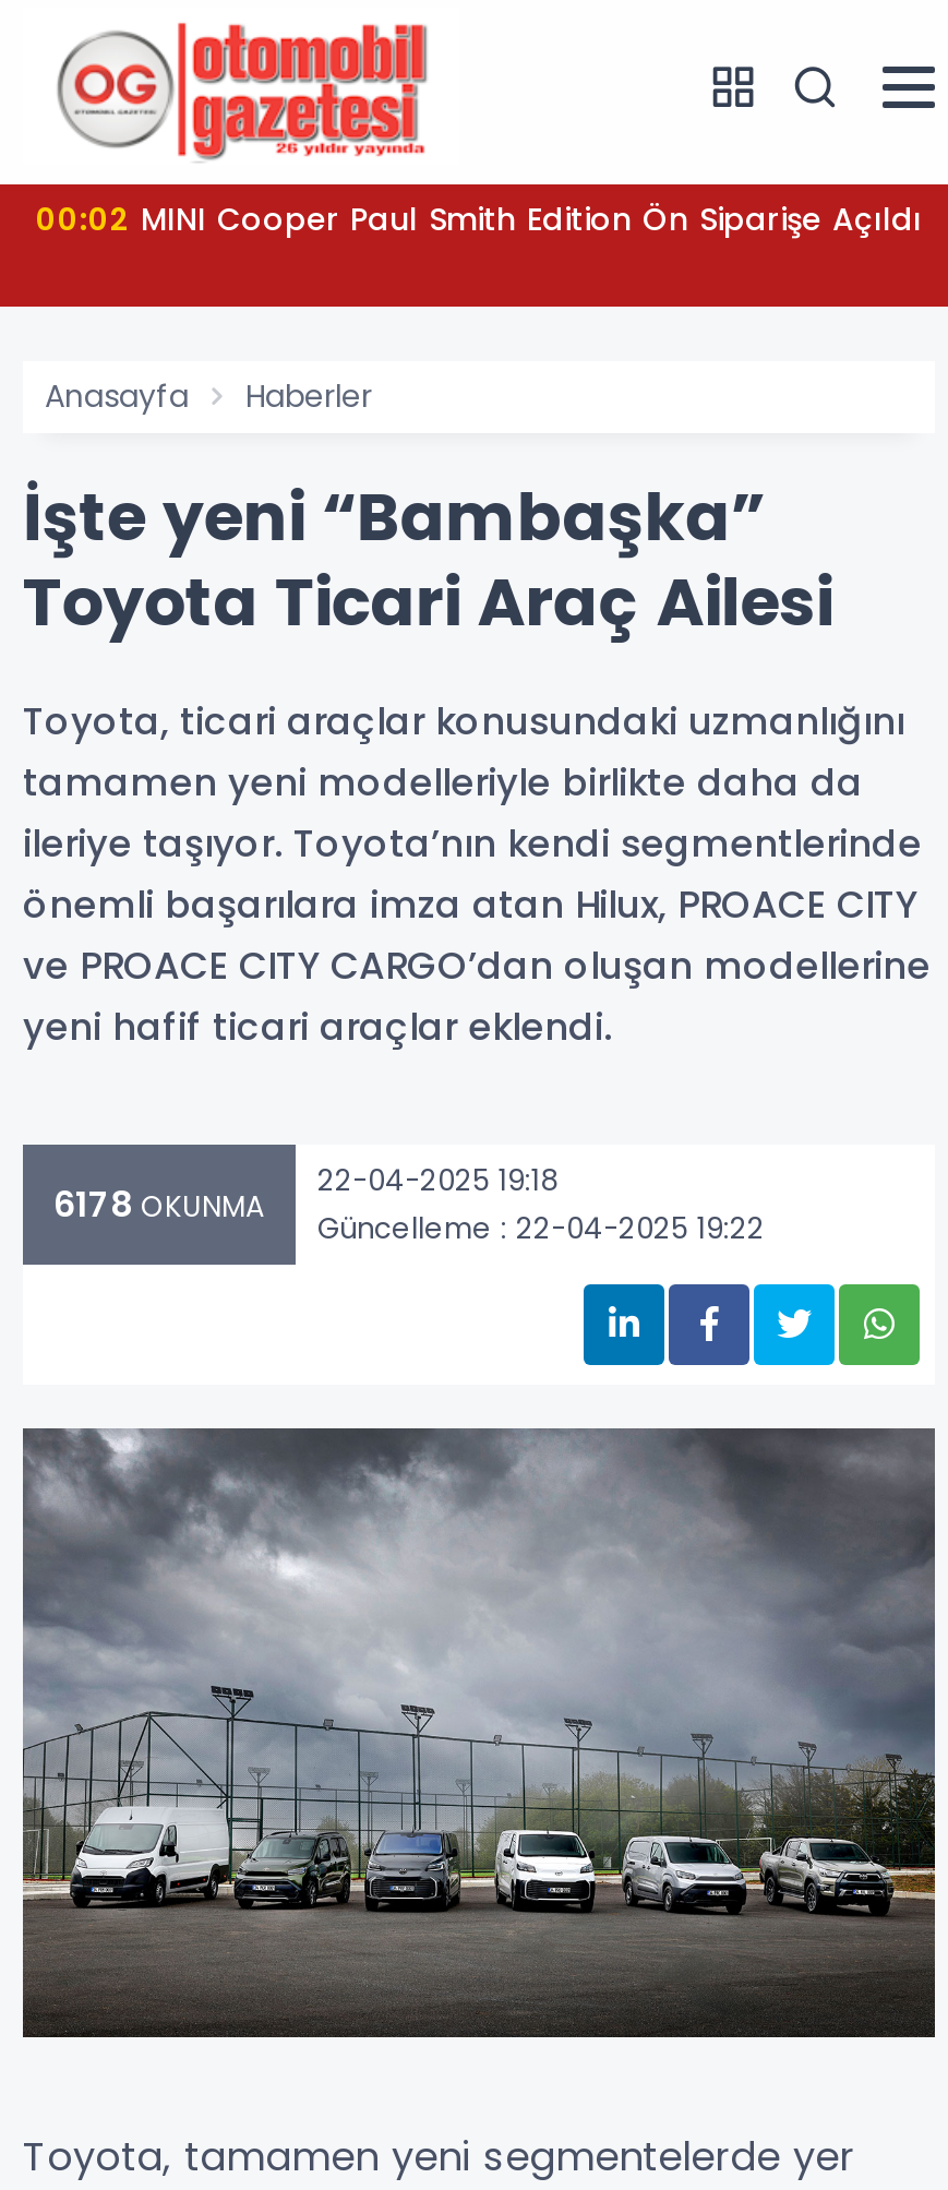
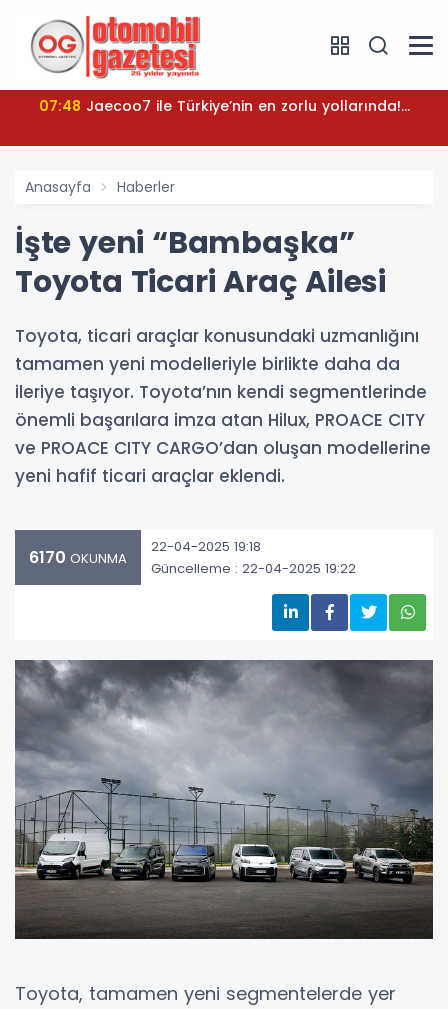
[36,198,922,241] 00:02 MINI Cooper Paul Smith Edition Ön Siparişe Açıldı -> [38,96,409,116] 07:48 Jaecoo7 ile Türkiye’nin en zorlu yollarında!...
[53,1159,765,1248] 6178 OKUNMA 22-04-2025 19:18 Güncelleme : 22-04-2025 19:22 -> [29,536,356,577] 6170 OKUNMA 22-04-2025 19:18 Güncelleme : 22-04-2025 19:22

